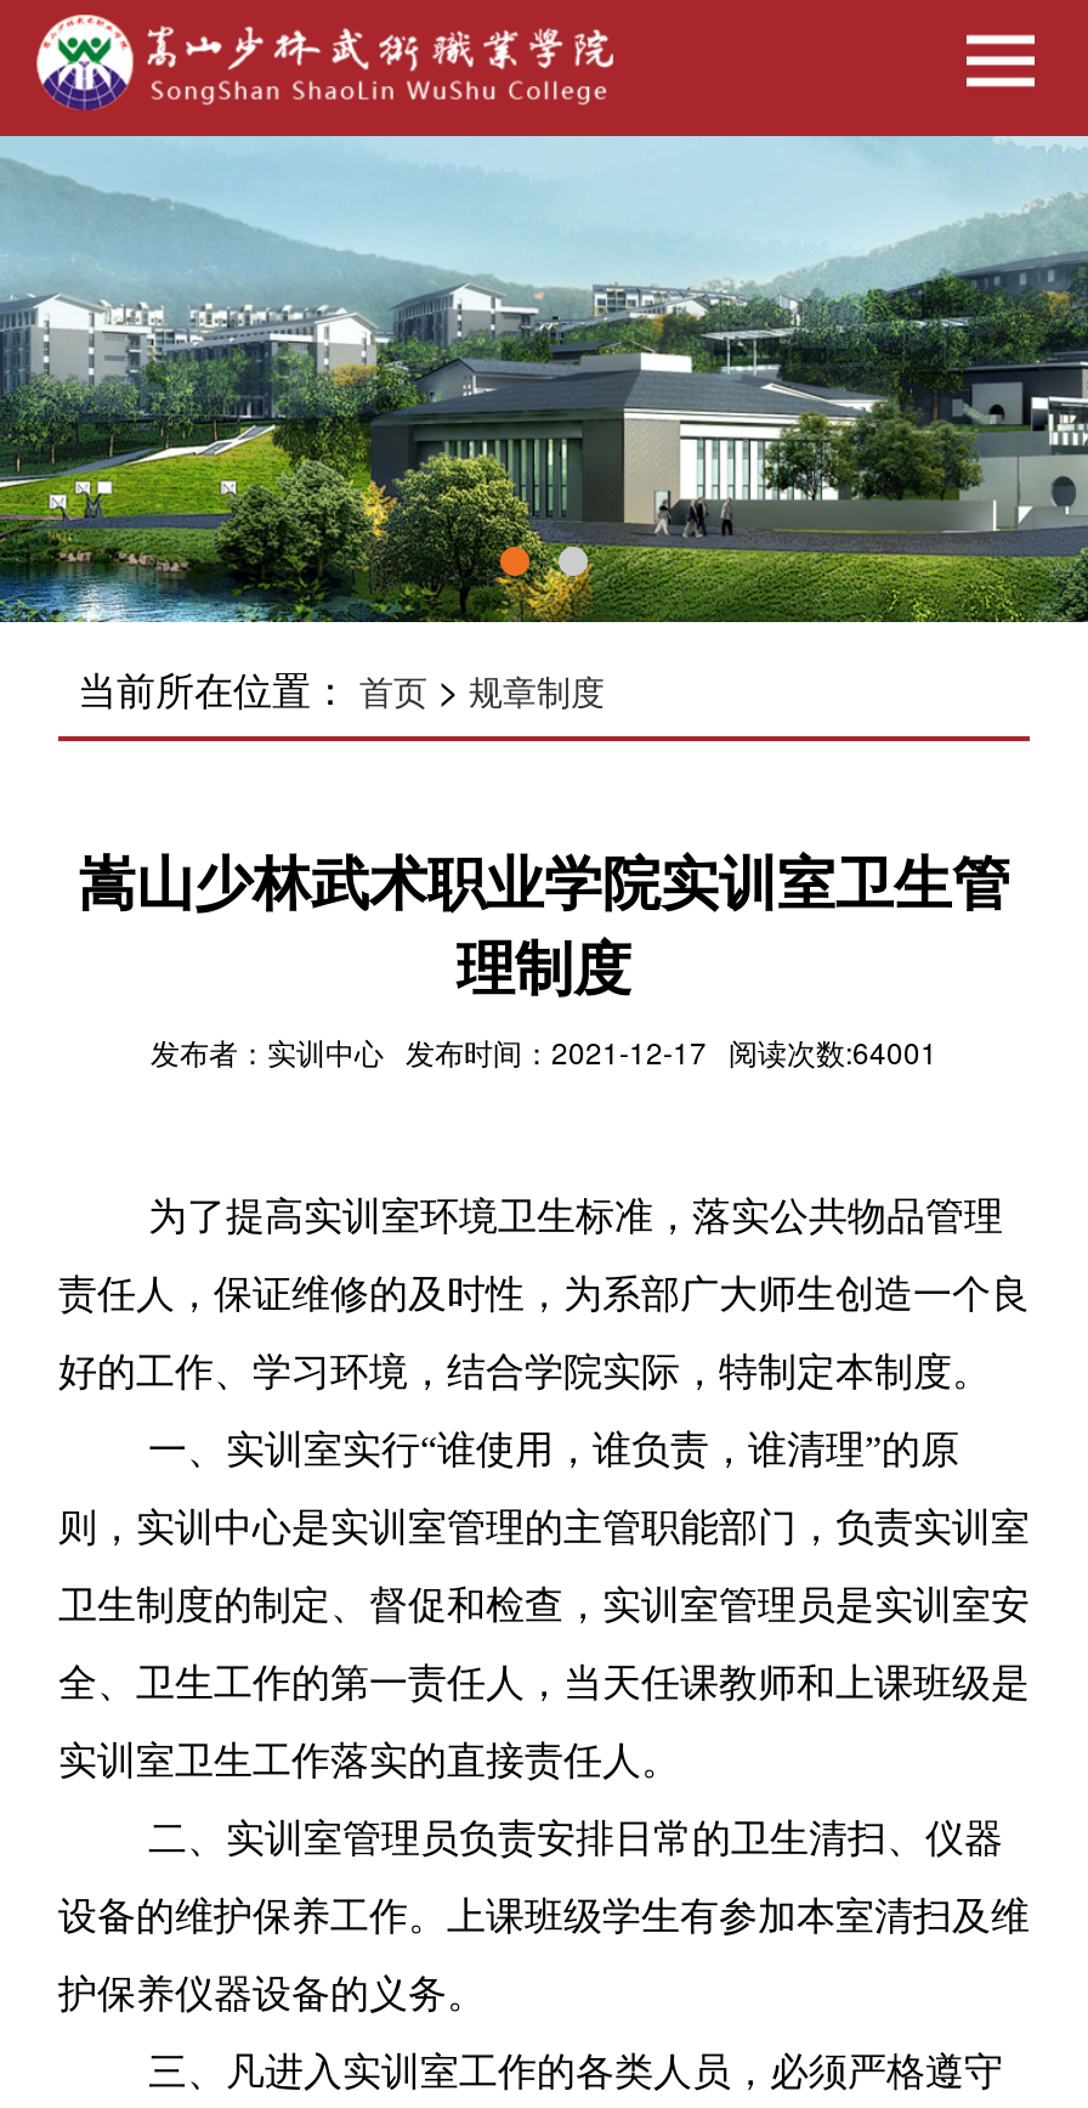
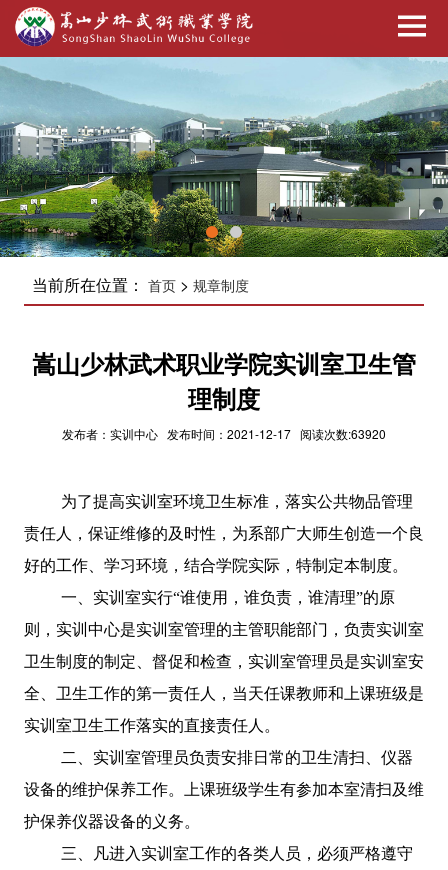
[151,1029,937,1071] 发布者：实训中心 发布时间：2021-12-17 阅读次数:64001 -> [62,425,386,442] 发布者：实训中心 发布时间：2021-12-17 阅读次数:63920

